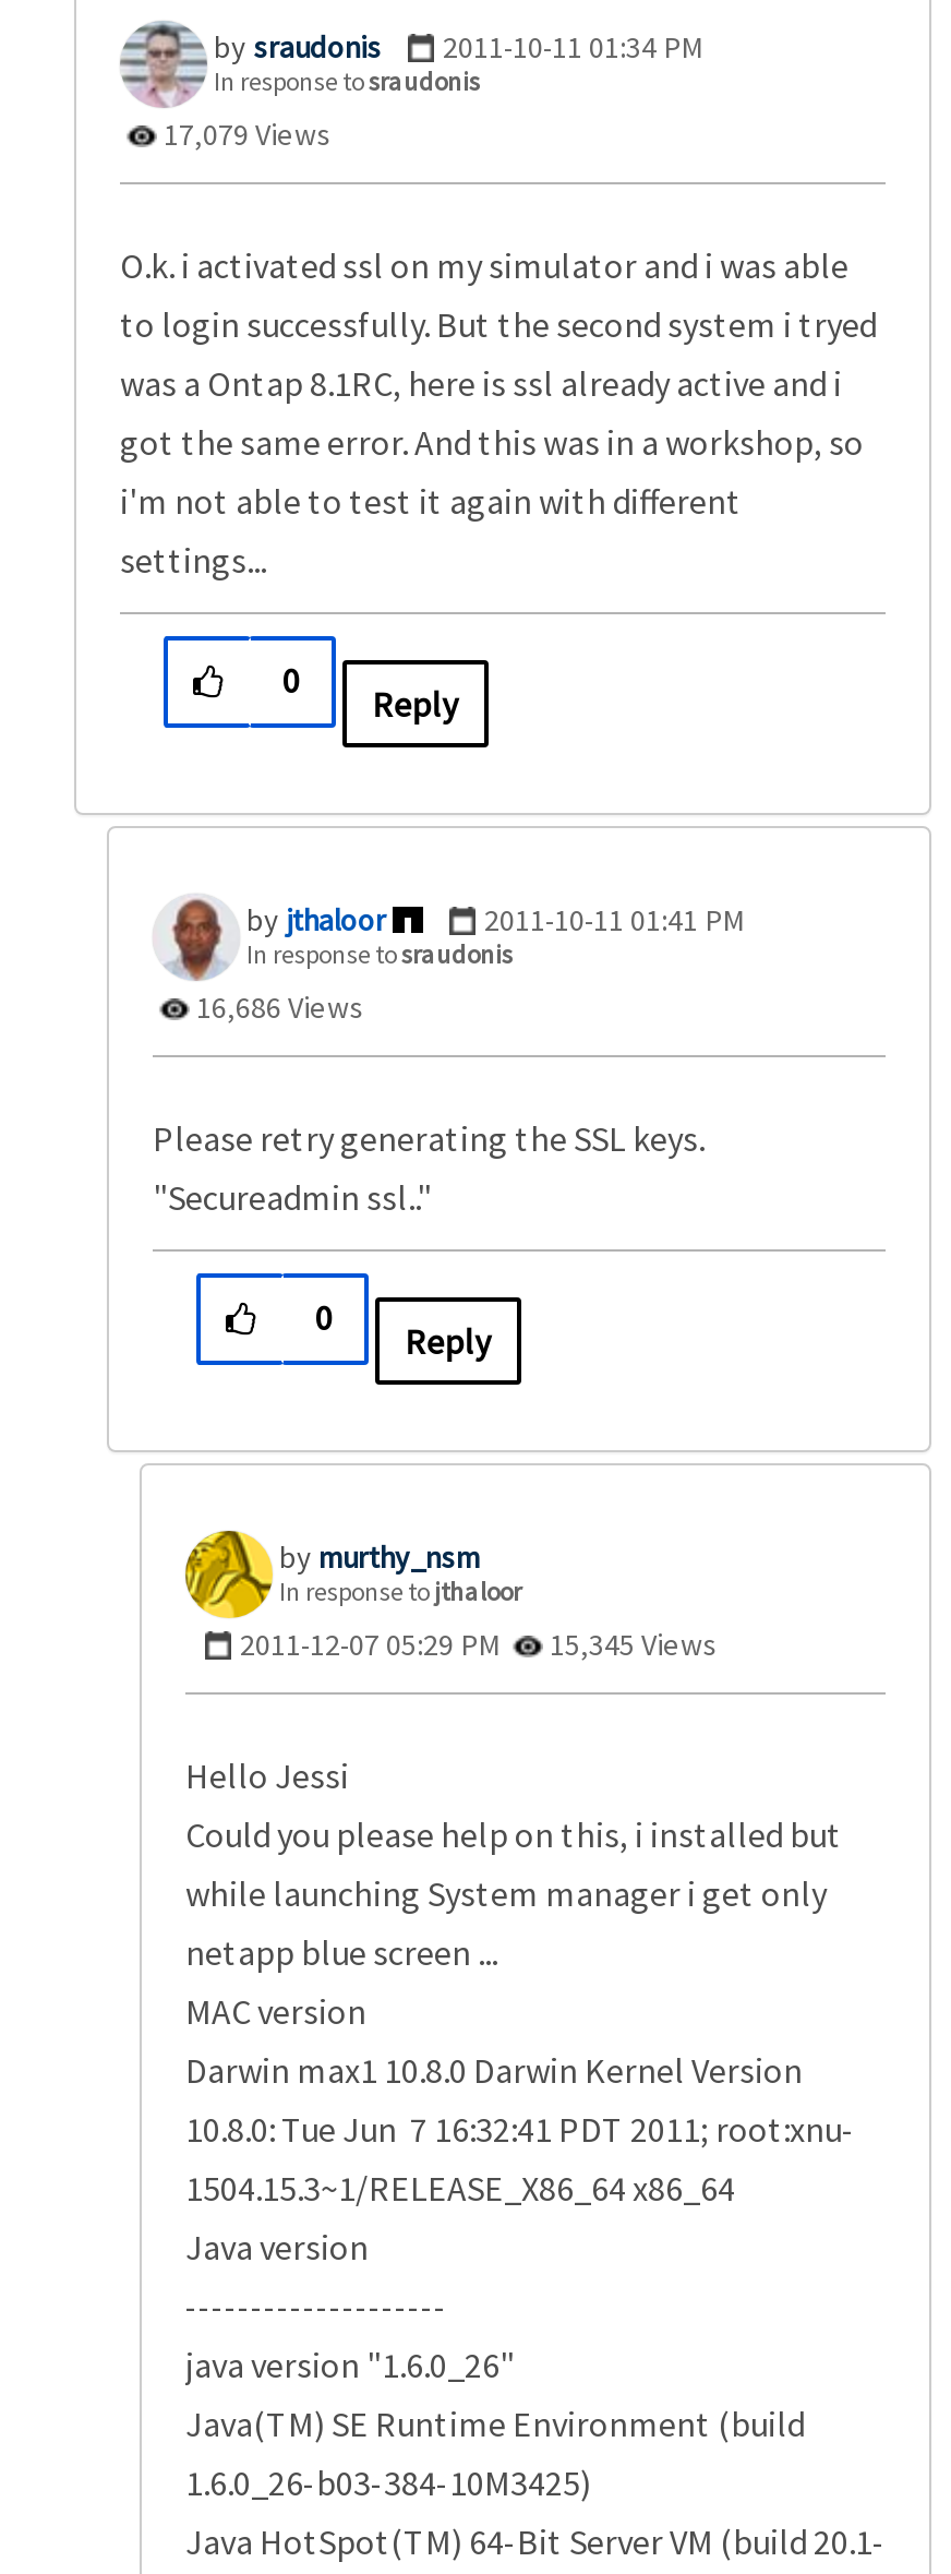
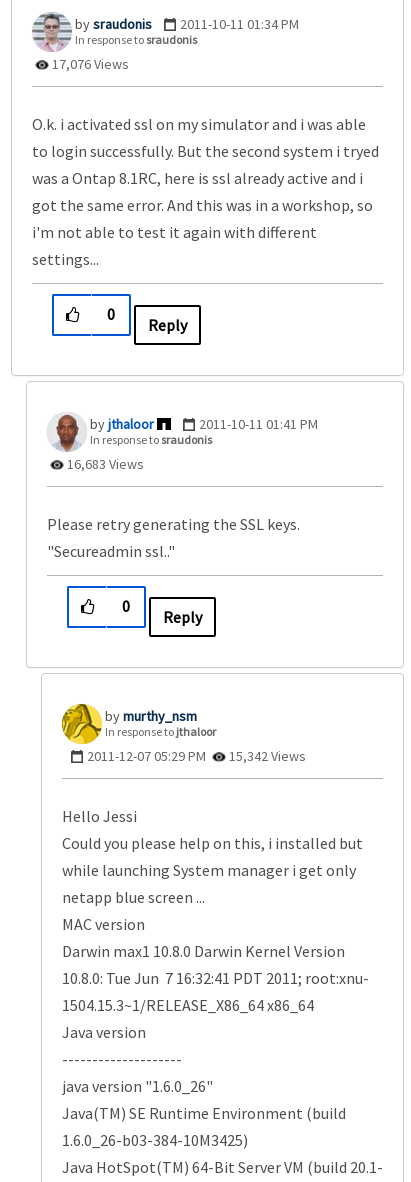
[157,115,332,154] 17,079 Views -> [49,55,129,73] 17,076 Views
[190,987,364,1027] 16,686 Views -> [64,455,144,473] 16,683 Views
[240,1625,718,1664] 2011-12-07 05:29 PM 15,345 Views -> [87,747,306,765] 2011-12-07 05:29 PM 15,342 Views

